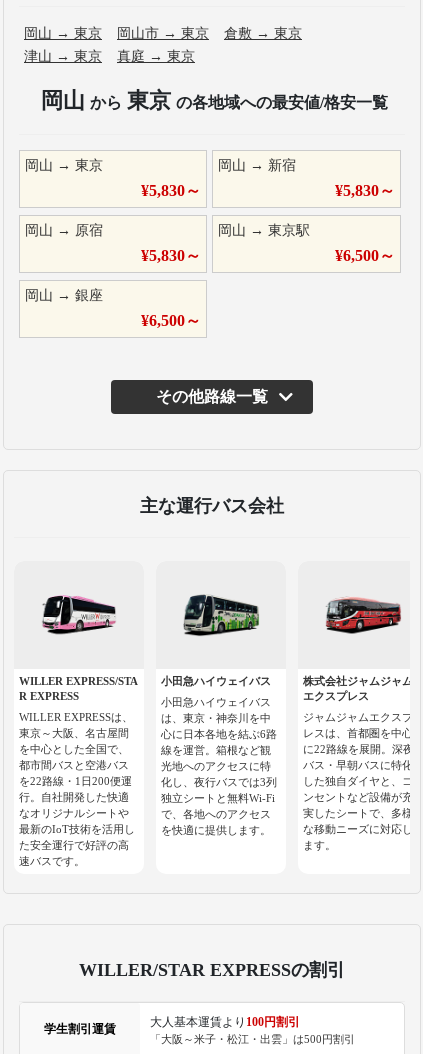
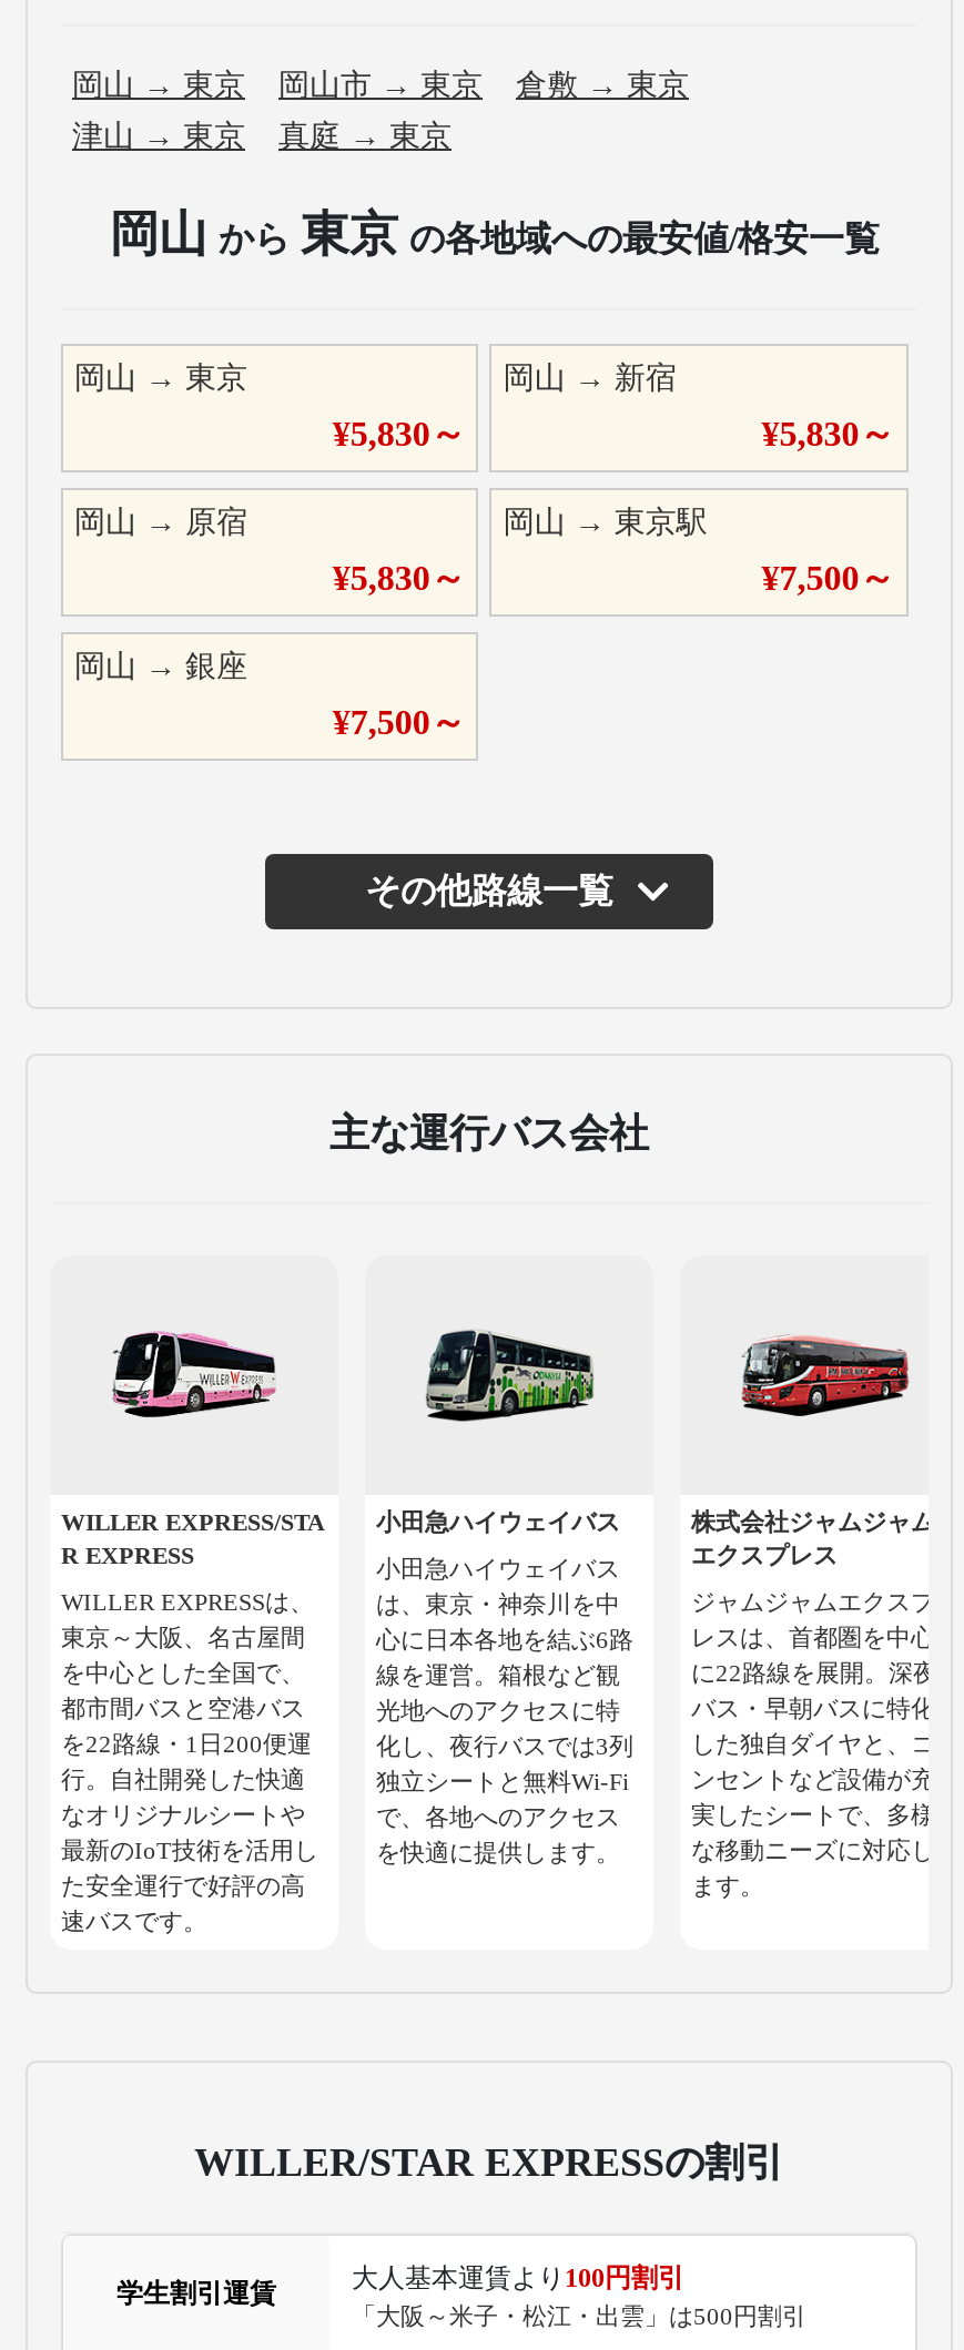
[335,247,395,264] ¥6,500～ -> [761,559,895,597] ¥7,500～
[141,312,201,329] ¥6,500～ -> [333,703,466,741] ¥7,500～

